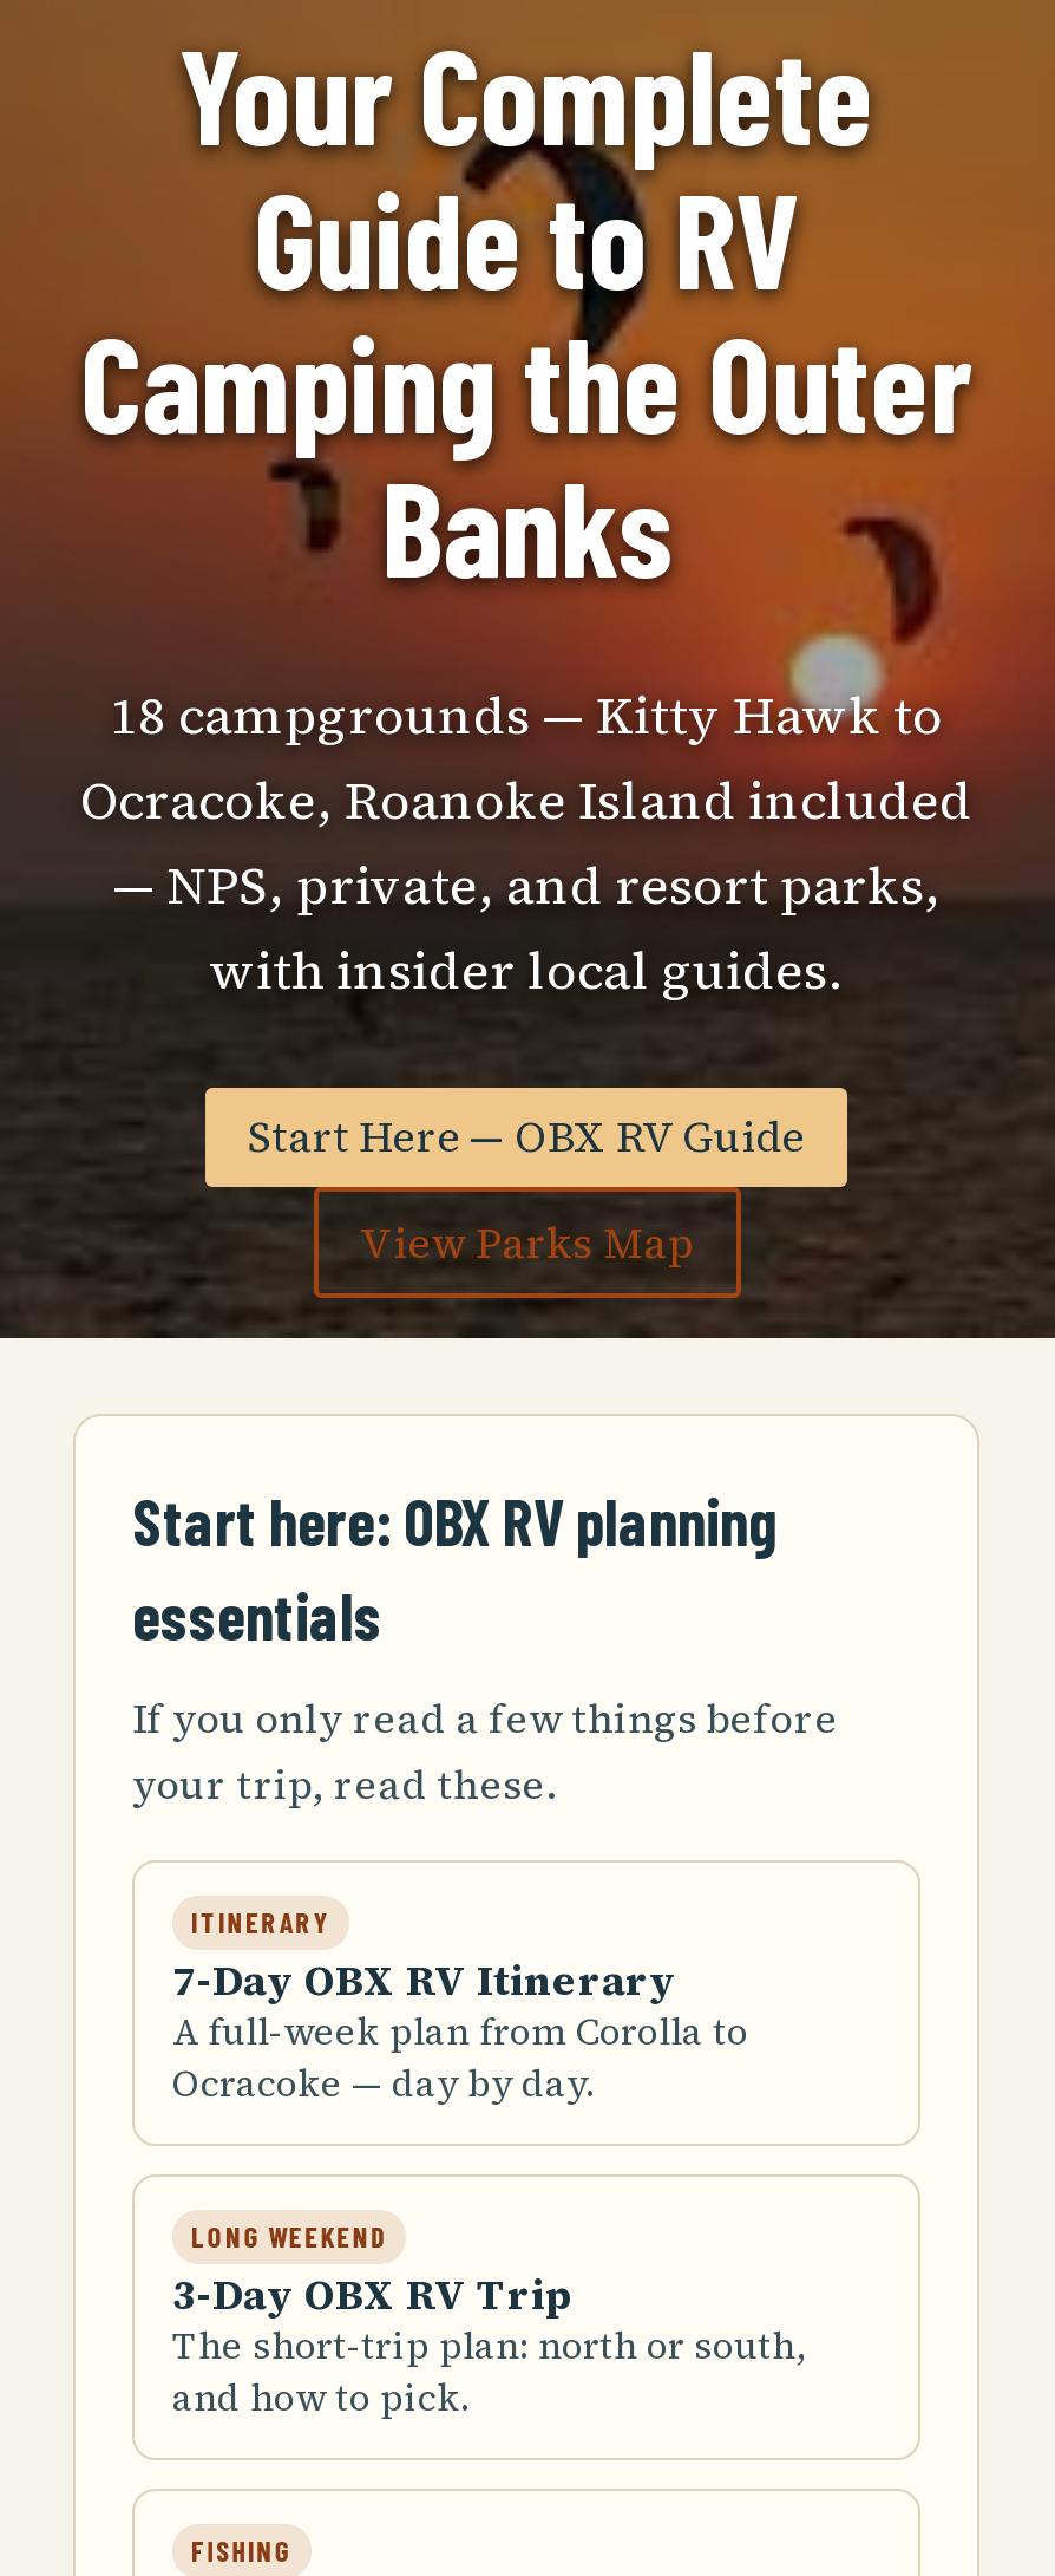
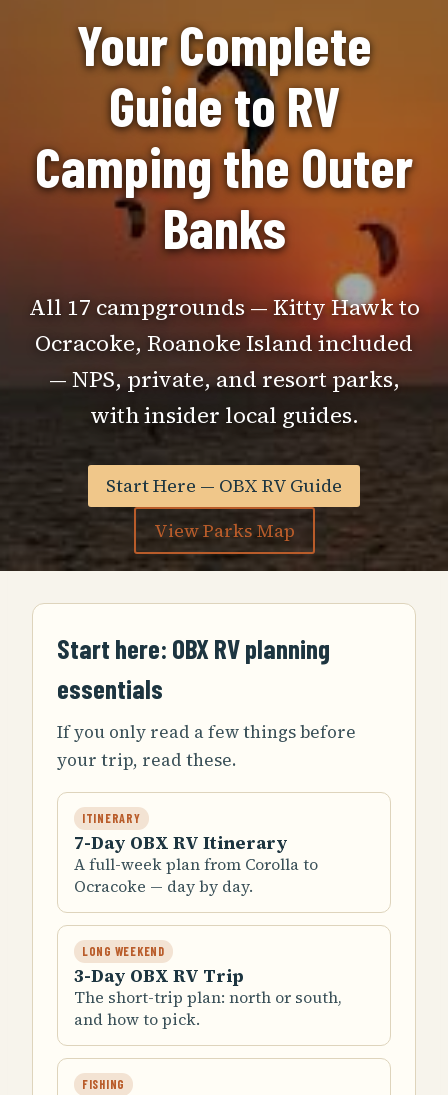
[110,679,943,750] 18 campgrounds — Kitty Hawk to -> [28,292,419,322] All 17 campgrounds — Kitty Hawk to

